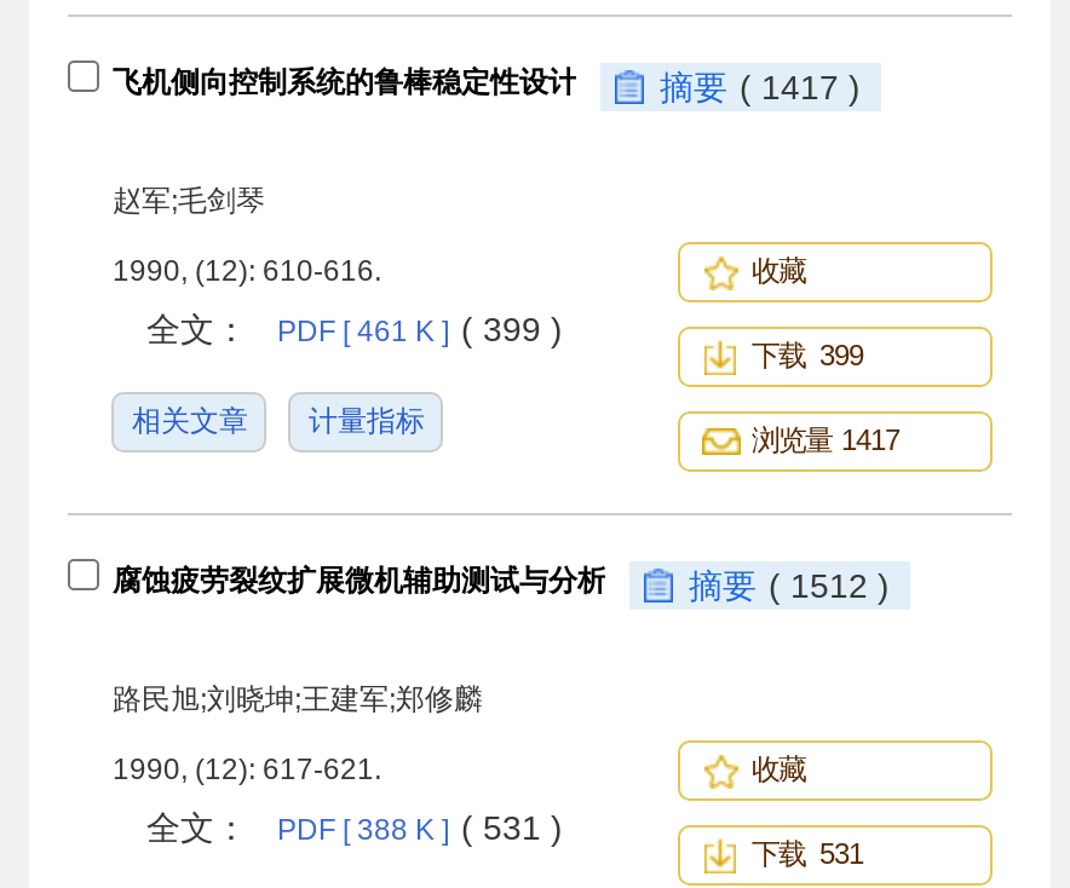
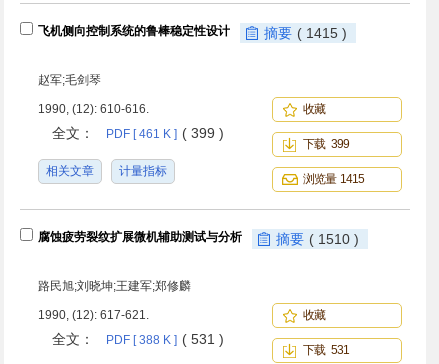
[659,68,860,106] 摘要 ( 1417 ) -> [264,25,347,41] 摘要 ( 1415 )
[752,423,899,457] 浏览量 1417 -> [302,172,363,186] 浏览量 1415
[688,566,889,605] 摘要 ( 1512 ) -> [276,231,359,247] 摘要 ( 1510 )

